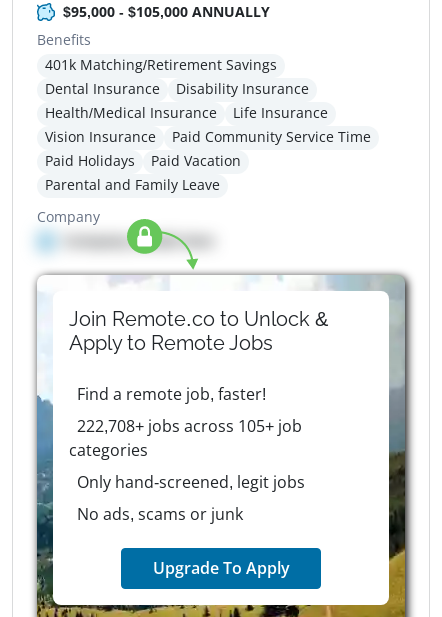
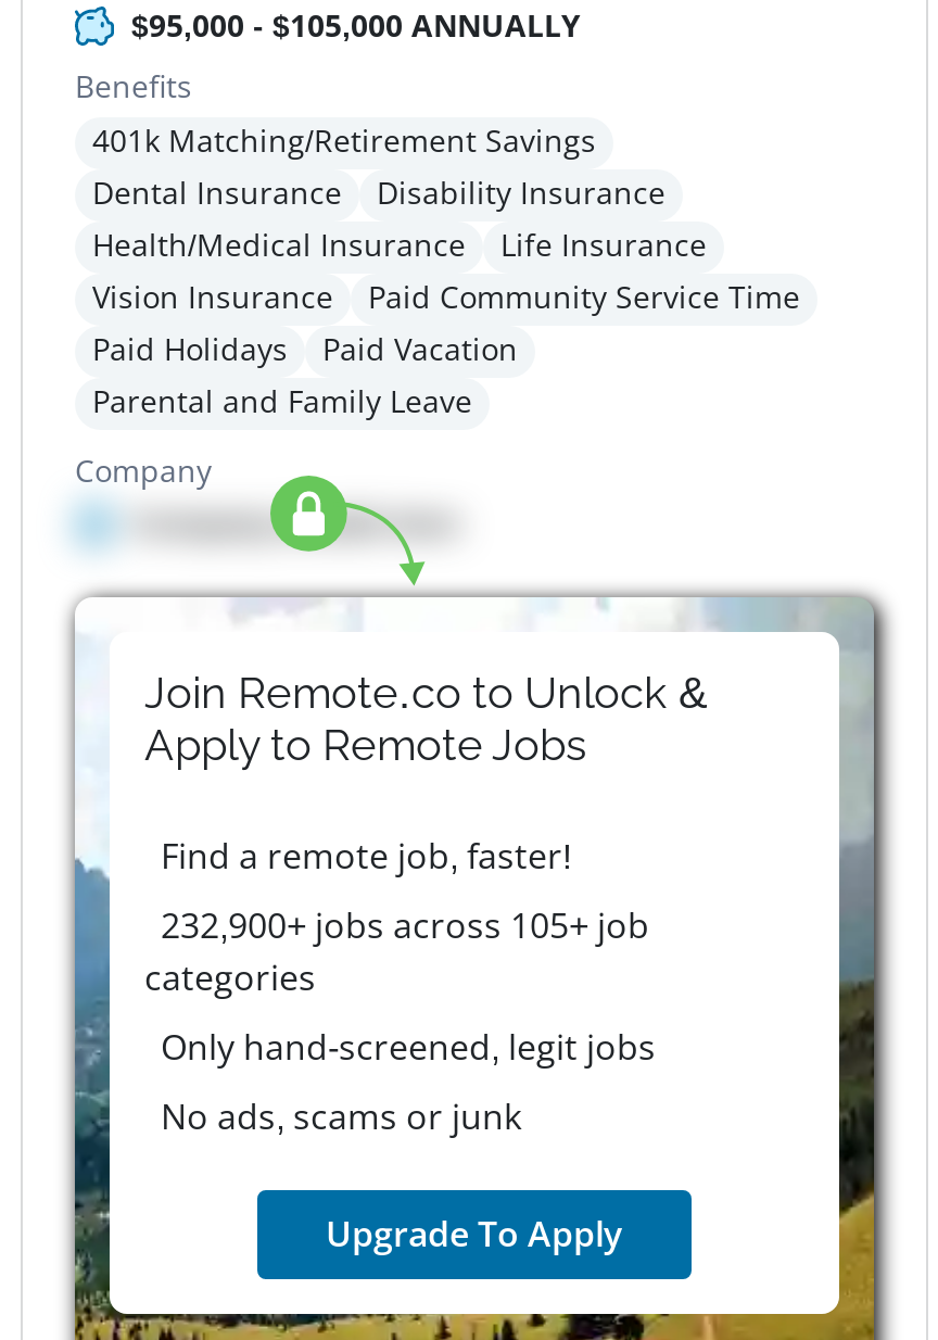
[76,415,301,437] 222,708+ jobs across 105+ job -> [161,902,649,950] 232,900+ jobs across 105+ job

